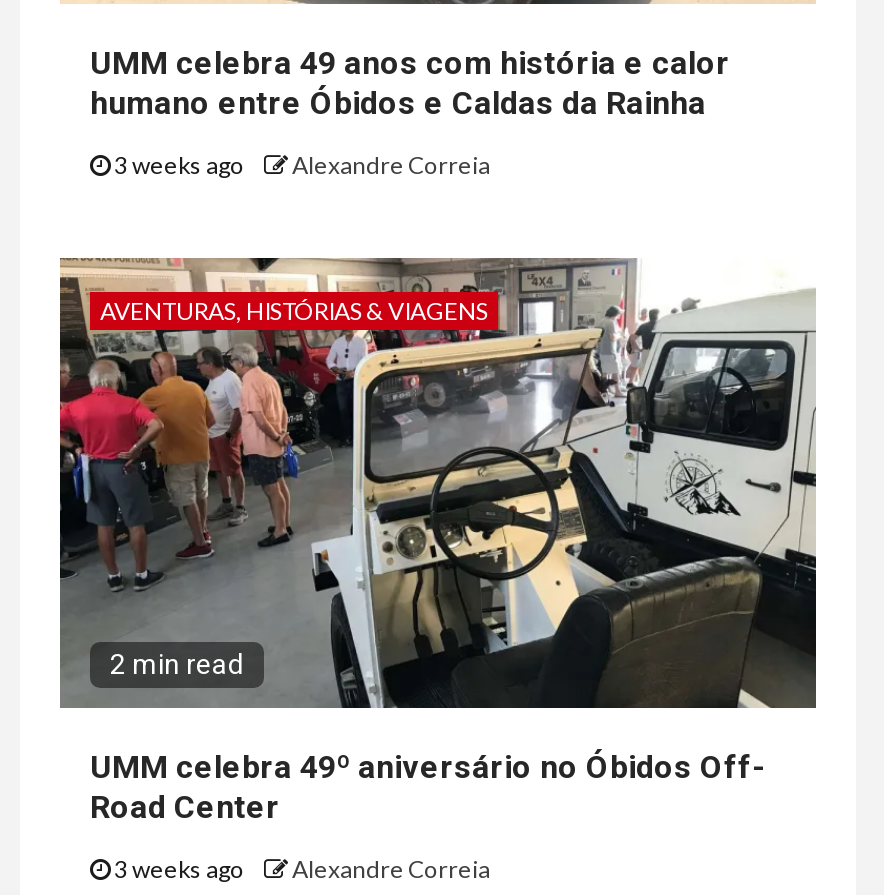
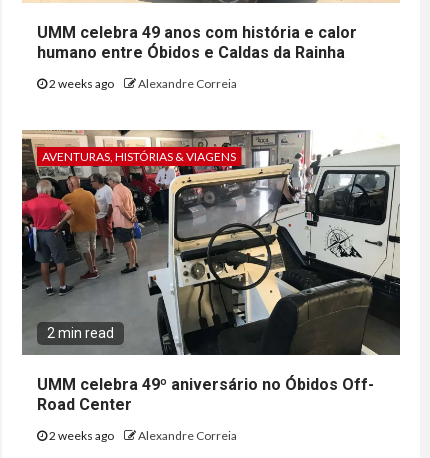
[110,151,490,181] 3 weeks ago Alexandre Correia -> [47,75,237,90] 2 weeks ago Alexandre Correia
[110,855,490,885] 3 weeks ago Alexandre Correia -> [47,427,237,442] 2 weeks ago Alexandre Correia

